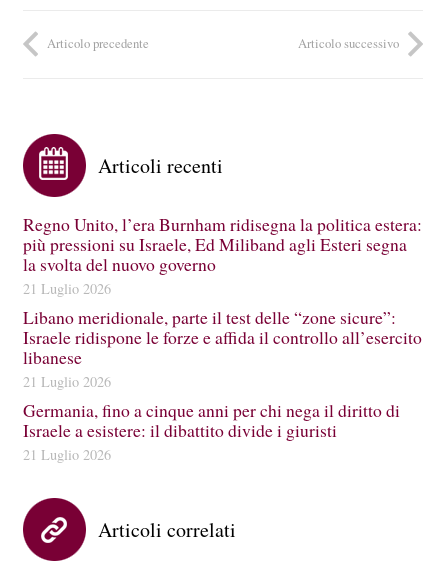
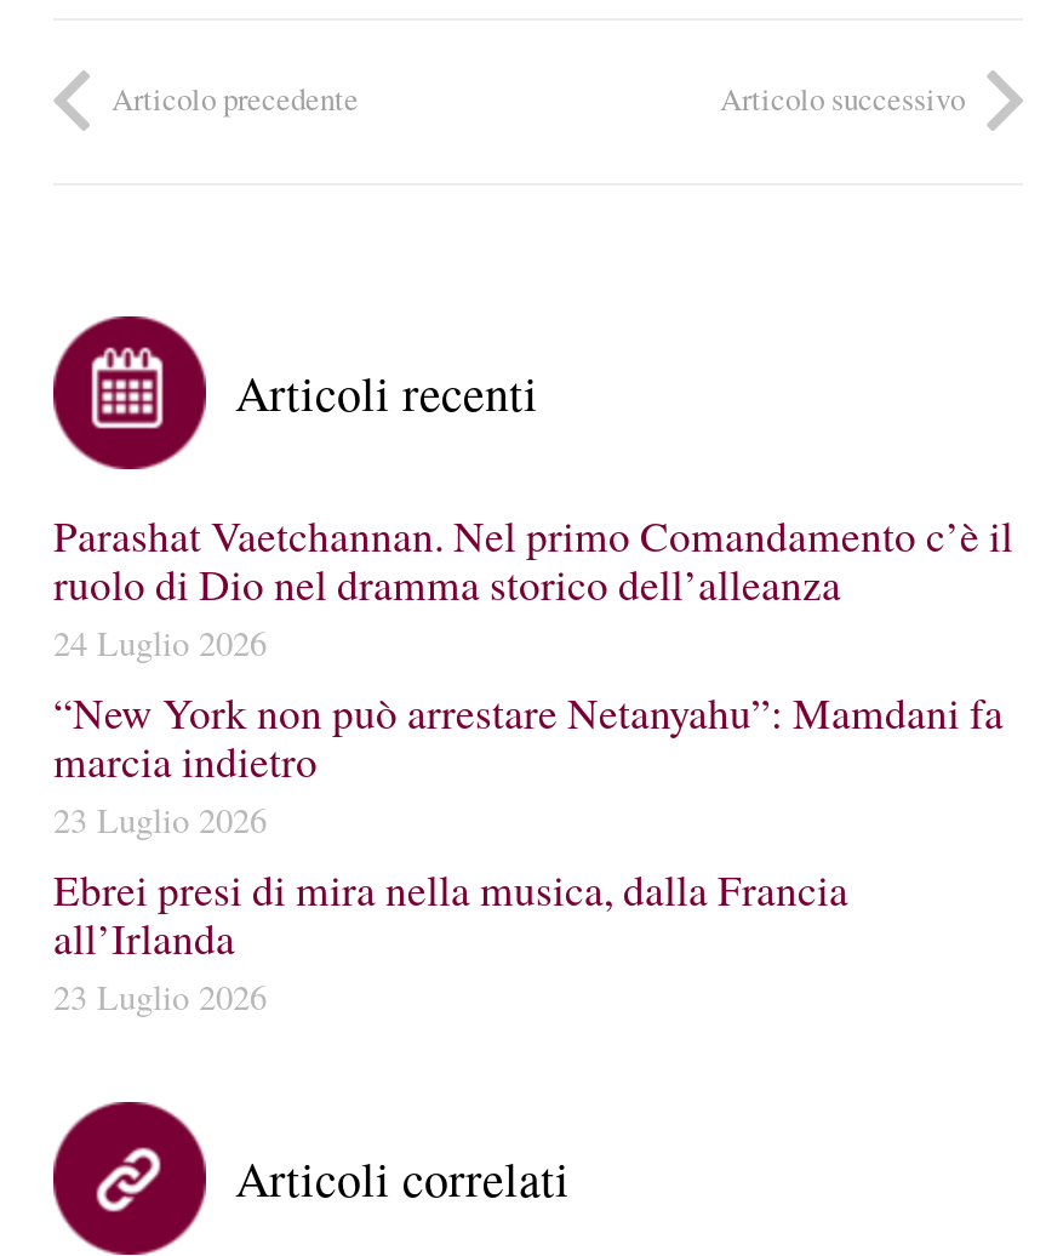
[23,212,422,464] Regno Unito, l’era Burnham ridisegna la politica estera: | più pressioni su Israele, Ed Miliband agli Esteri segna | la svolta del nuovo governo | 21 Luglio 2026 | Libano meridionale, parte il test delle “zone sicure”: | Israele ridispone le forze e affida il controllo all’esercito | libanese | 21 Luglio 2026 | Germania, fino a cinque anni per chi nega il diritto di | Israele a esistere: il dibattito divide i giuristi | 21 Luglio 2026 -> [53,506,1013,1020] Parashat Vaetchannan. Nel primo Comandamento c’è il | ruolo di Dio nel dramma storico dell’alleanza | 24 Luglio 2026 | “New York non può arrestare Netanyahu”: Mamdani fa | marcia indietro | 23 Luglio 2026 | Ebrei presi di mira nella musica, dalla Francia | all’Irlanda | 23 Luglio 2026

